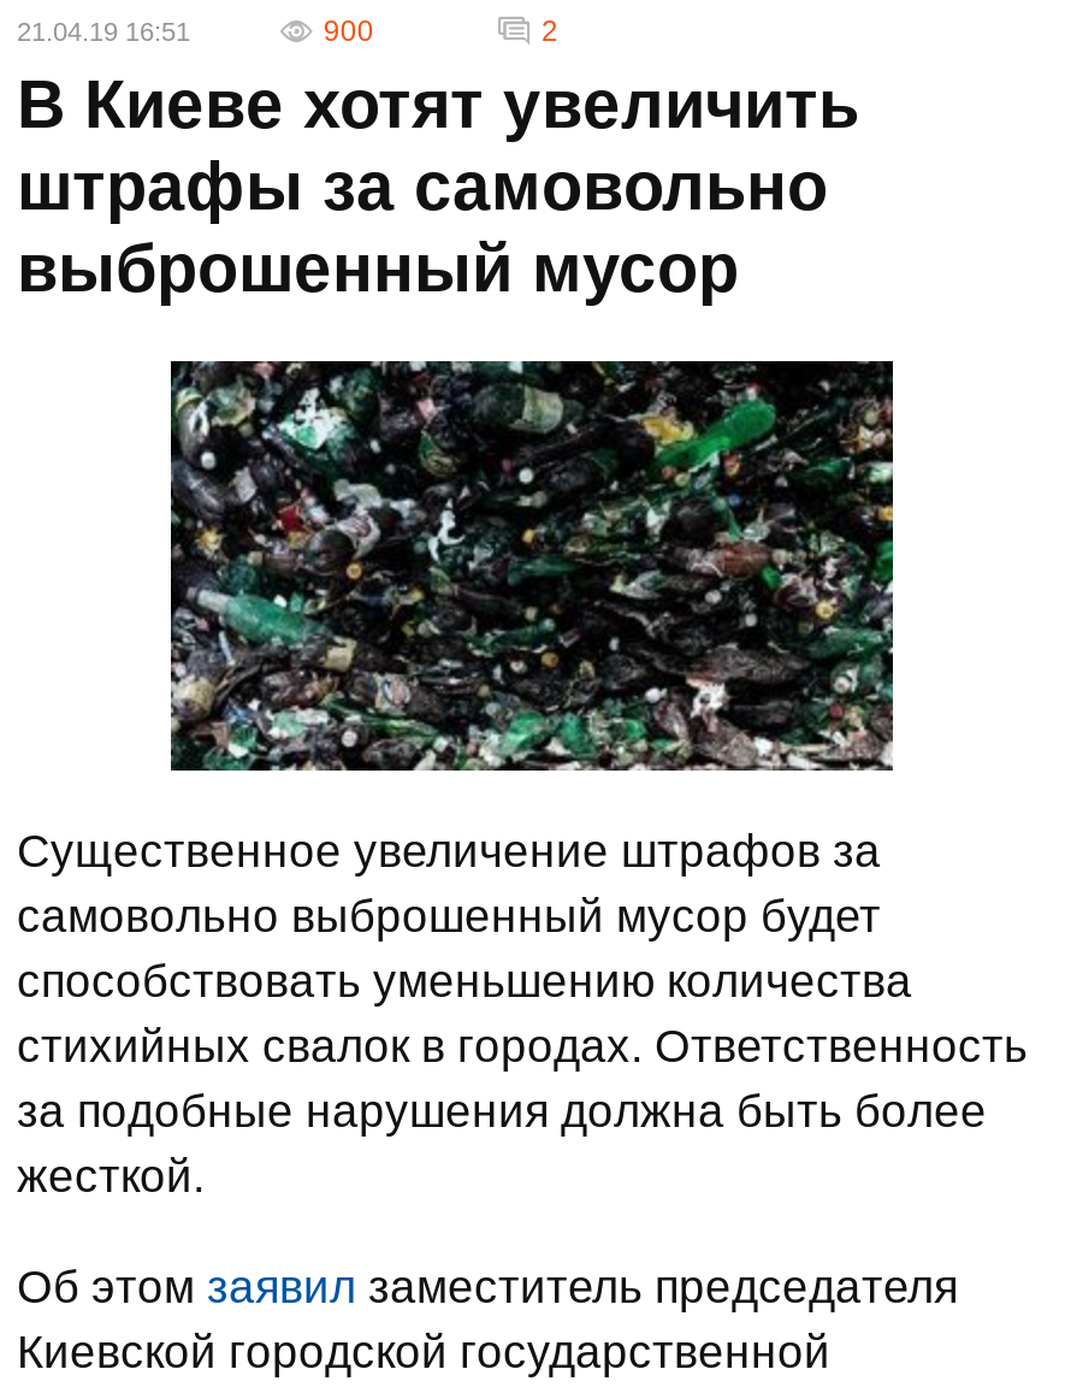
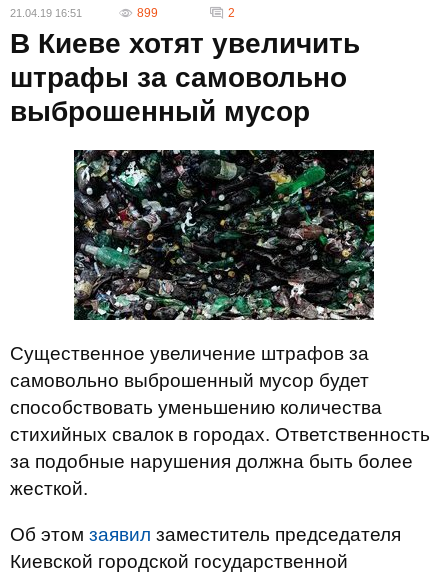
[323,14,374,48] 900 -> [137,6,158,20] 899

